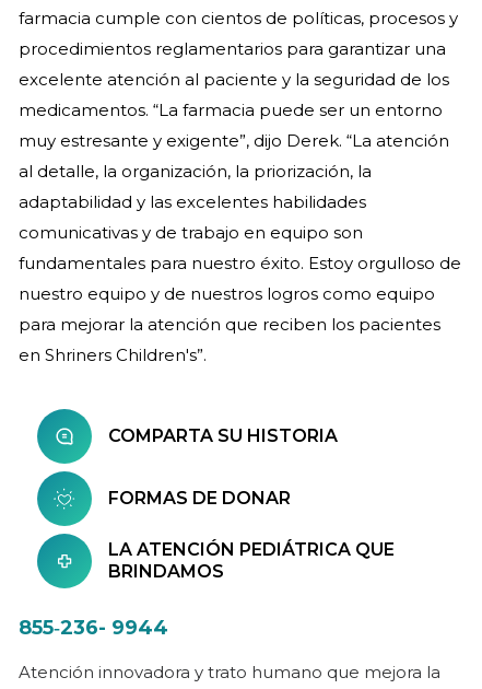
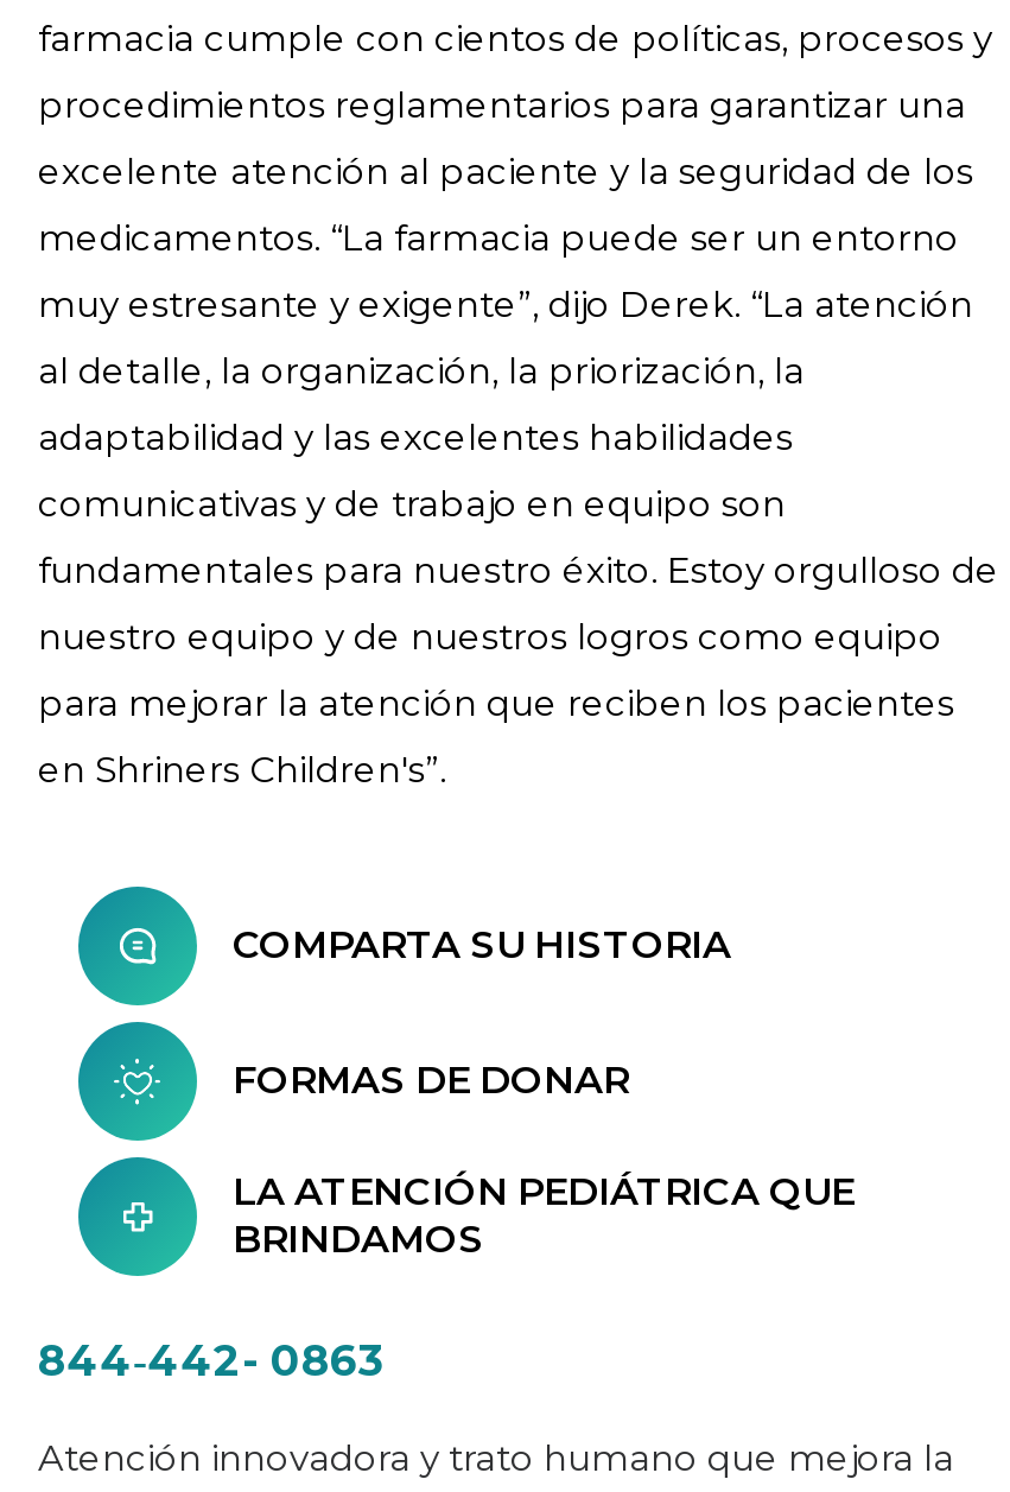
[19,615,168,639] 855‑236- 9944 -> [38,1335,385,1387] 844‑442- 0863

